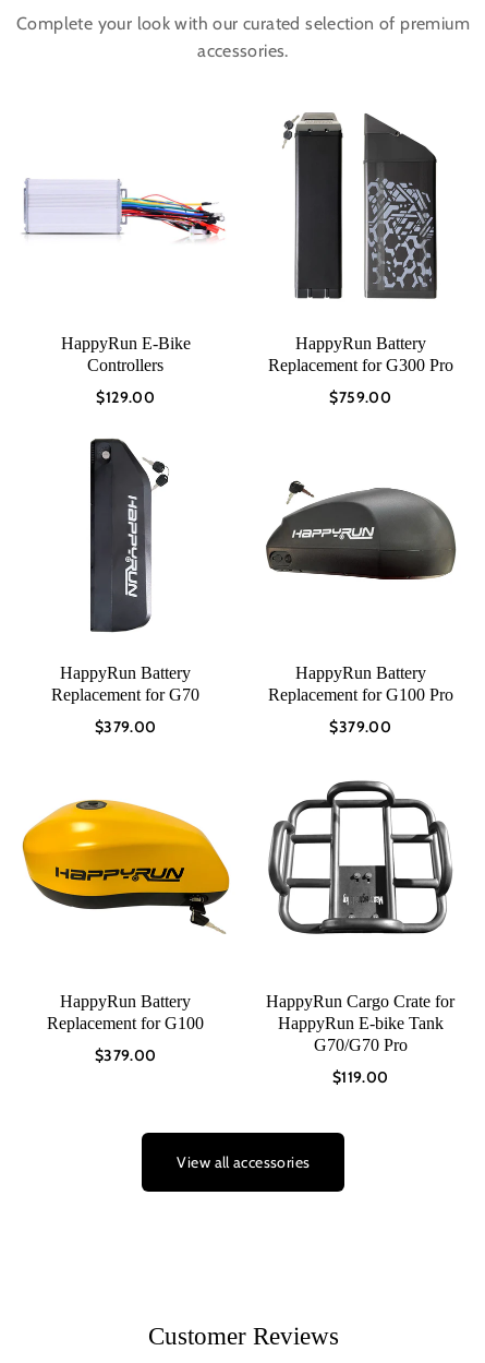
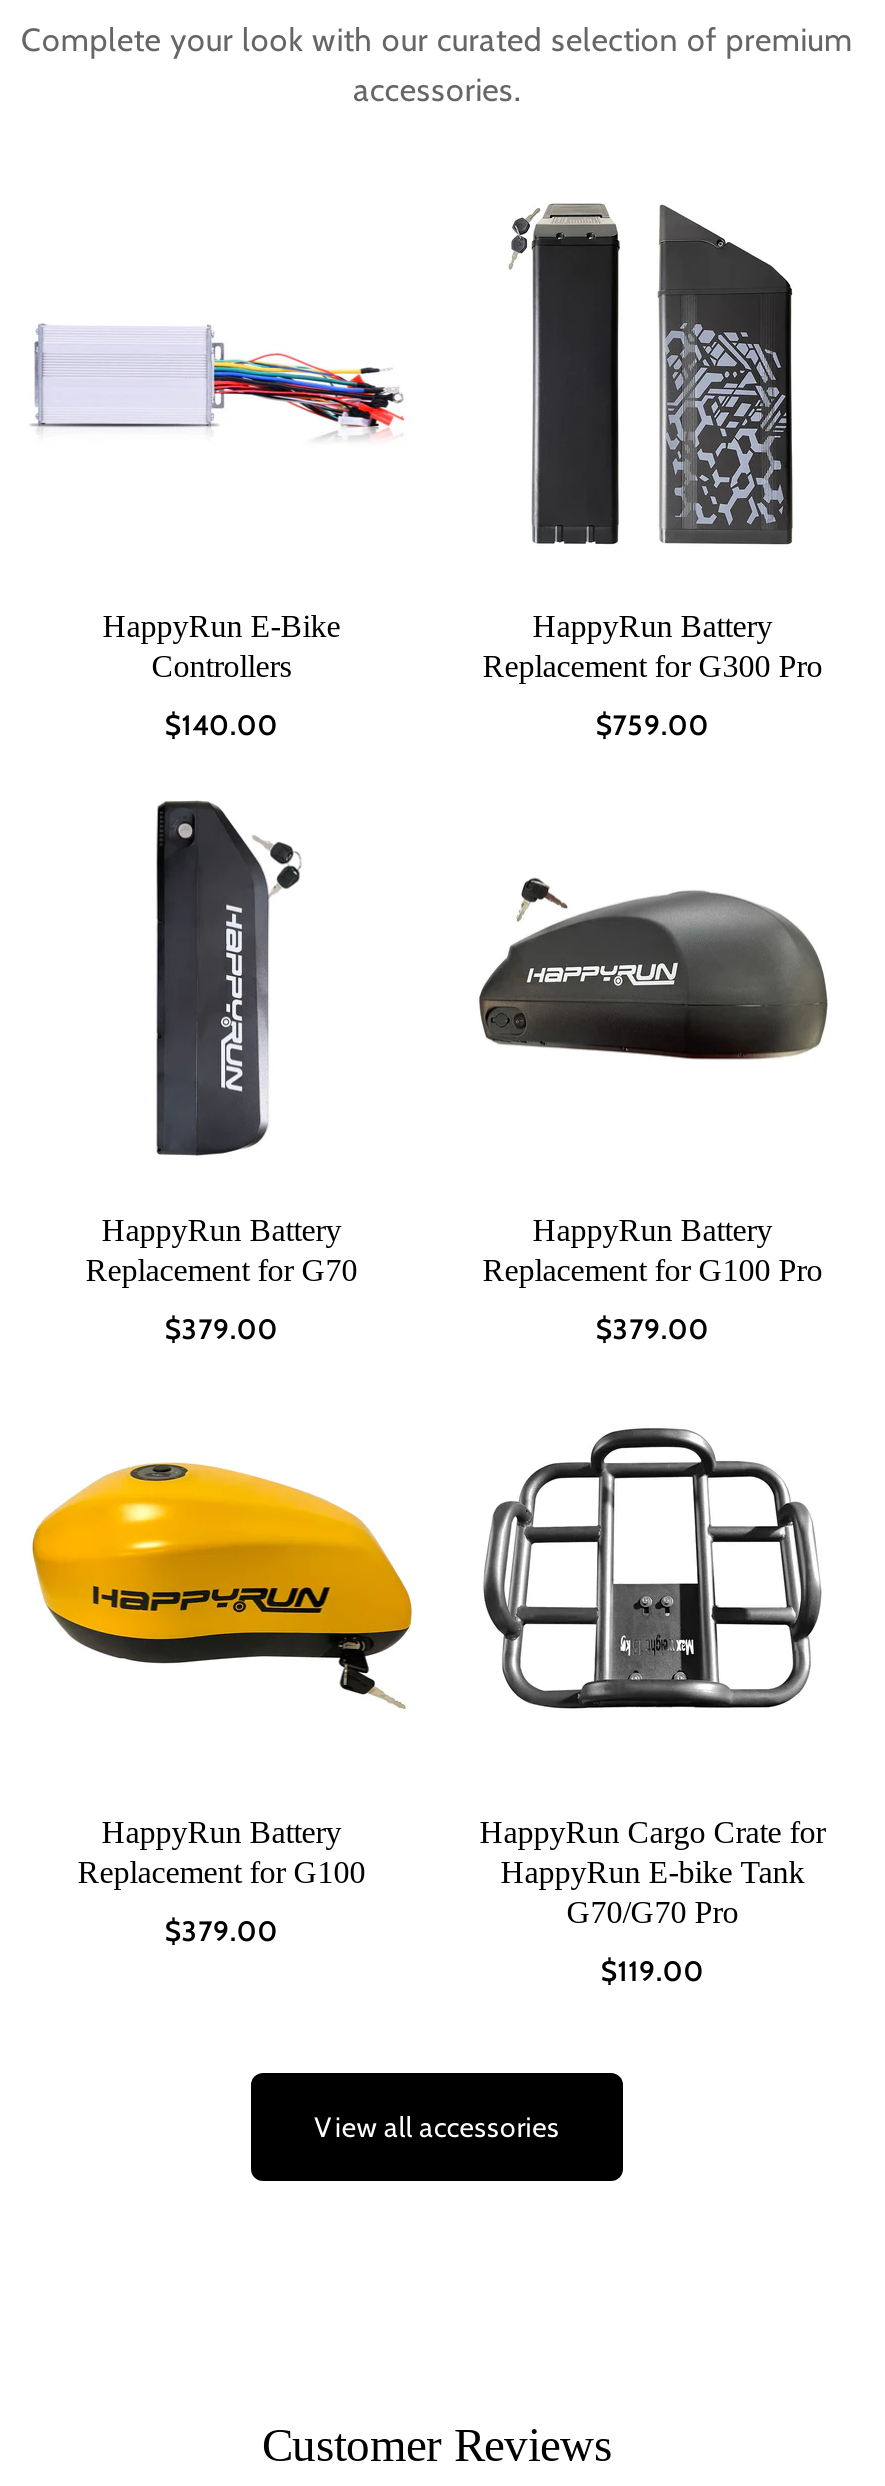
[96,388,155,407] $129.00 -> [165,708,278,744] $140.00

